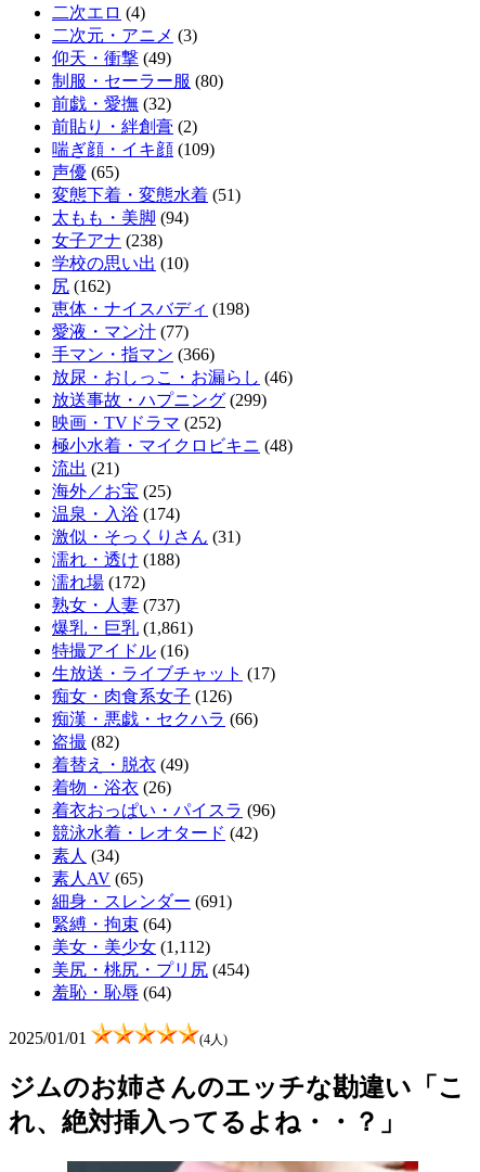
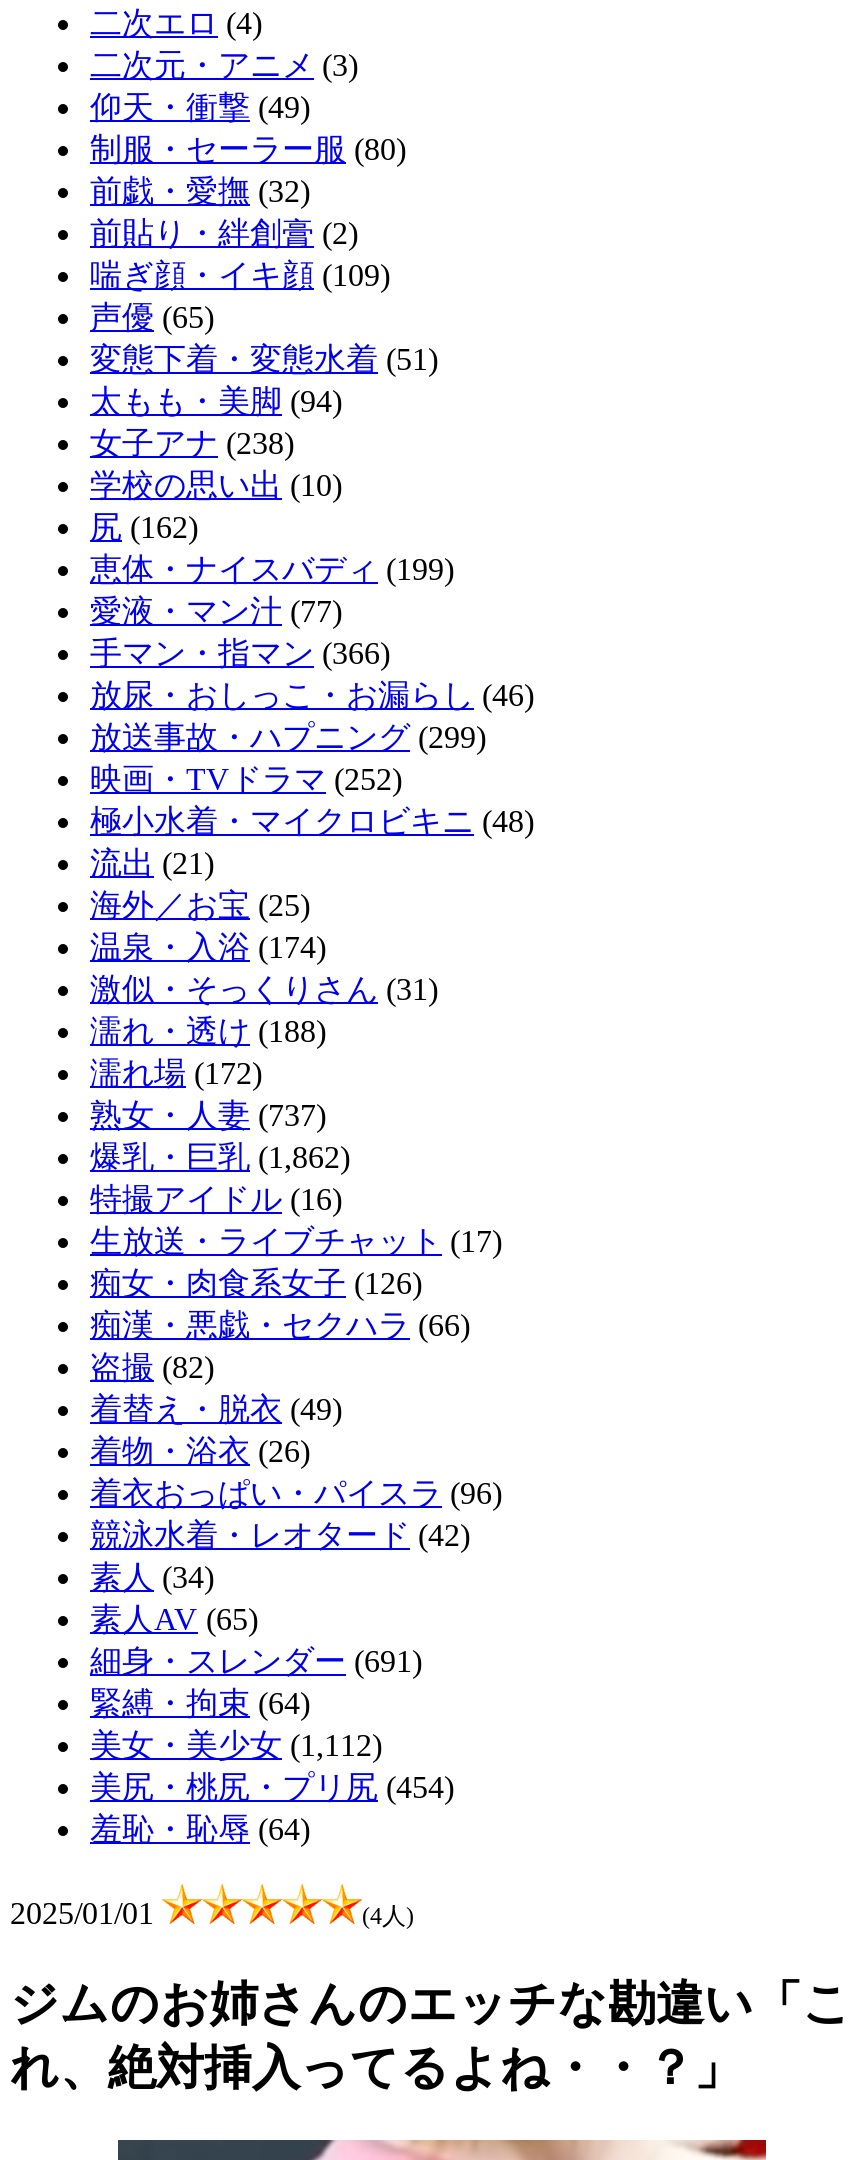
[52,299,249,317] 恵体・ナイスバディ(198) -> [90,551,454,585] 恵体・ナイスバディ(199)
[52,618,193,636] 爆乳・巨乳(1,861) -> [90,1139,350,1173] 爆乳・巨乳(1,862)

